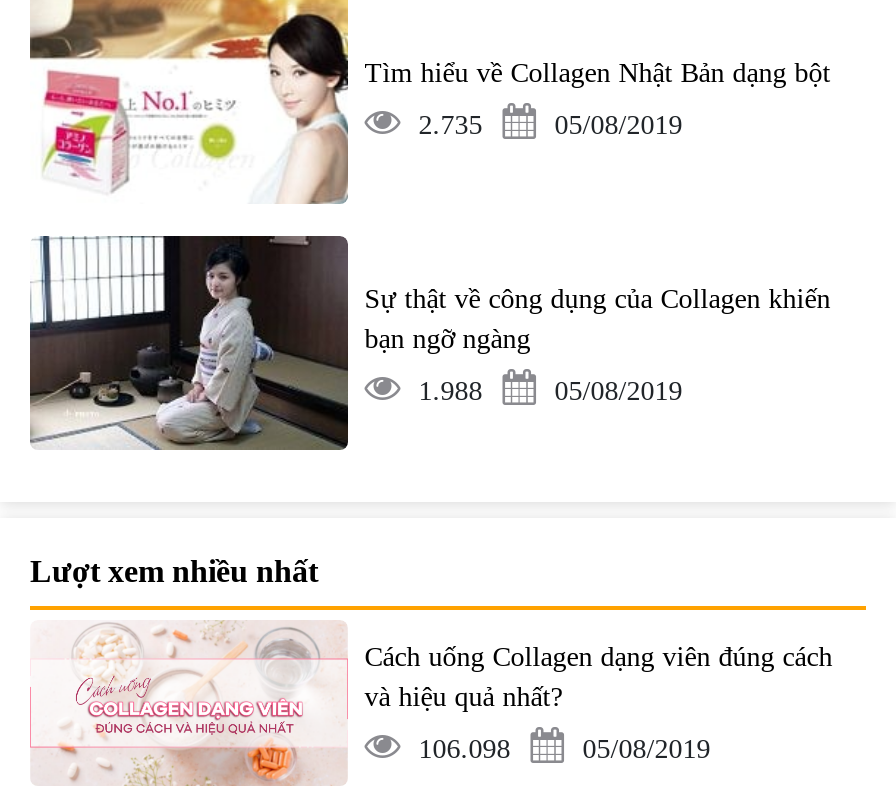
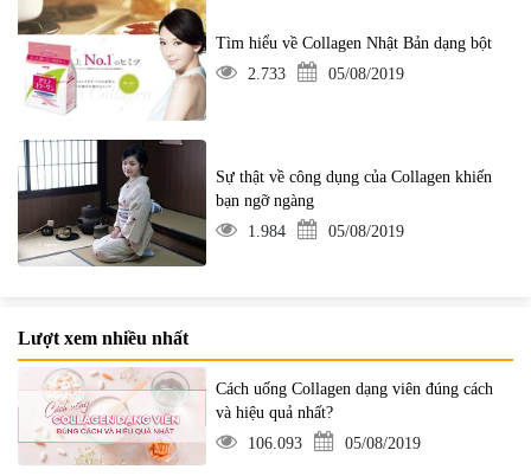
[410,111,482,141] 2.735 -> [243,66,286,83] 2.733
[410,376,482,406] 1.988 -> [243,222,286,240] 1.984
[410,735,510,765] 106.098 -> [243,435,302,453] 106.093

